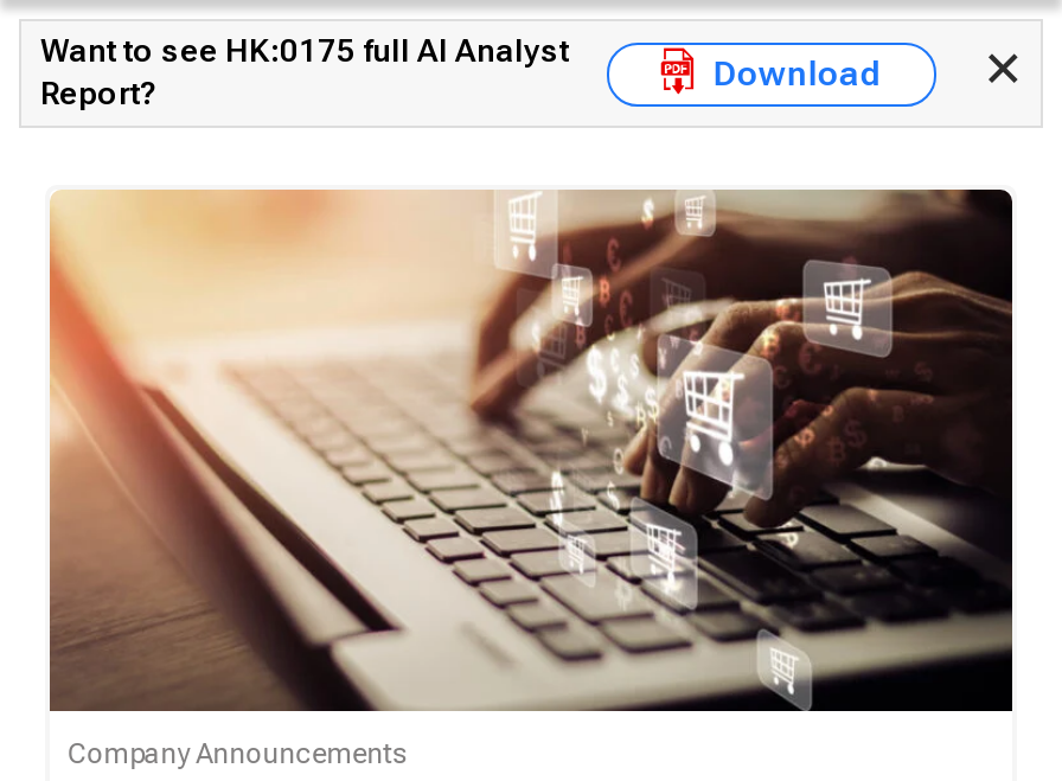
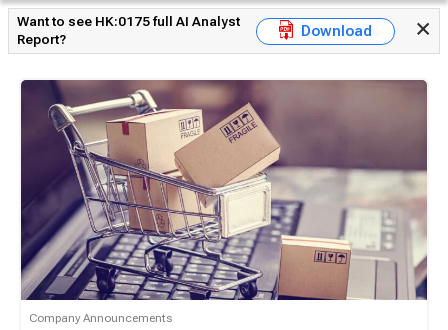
[47,187,1015,713] [image] -> [20,79,428,301] [image]

